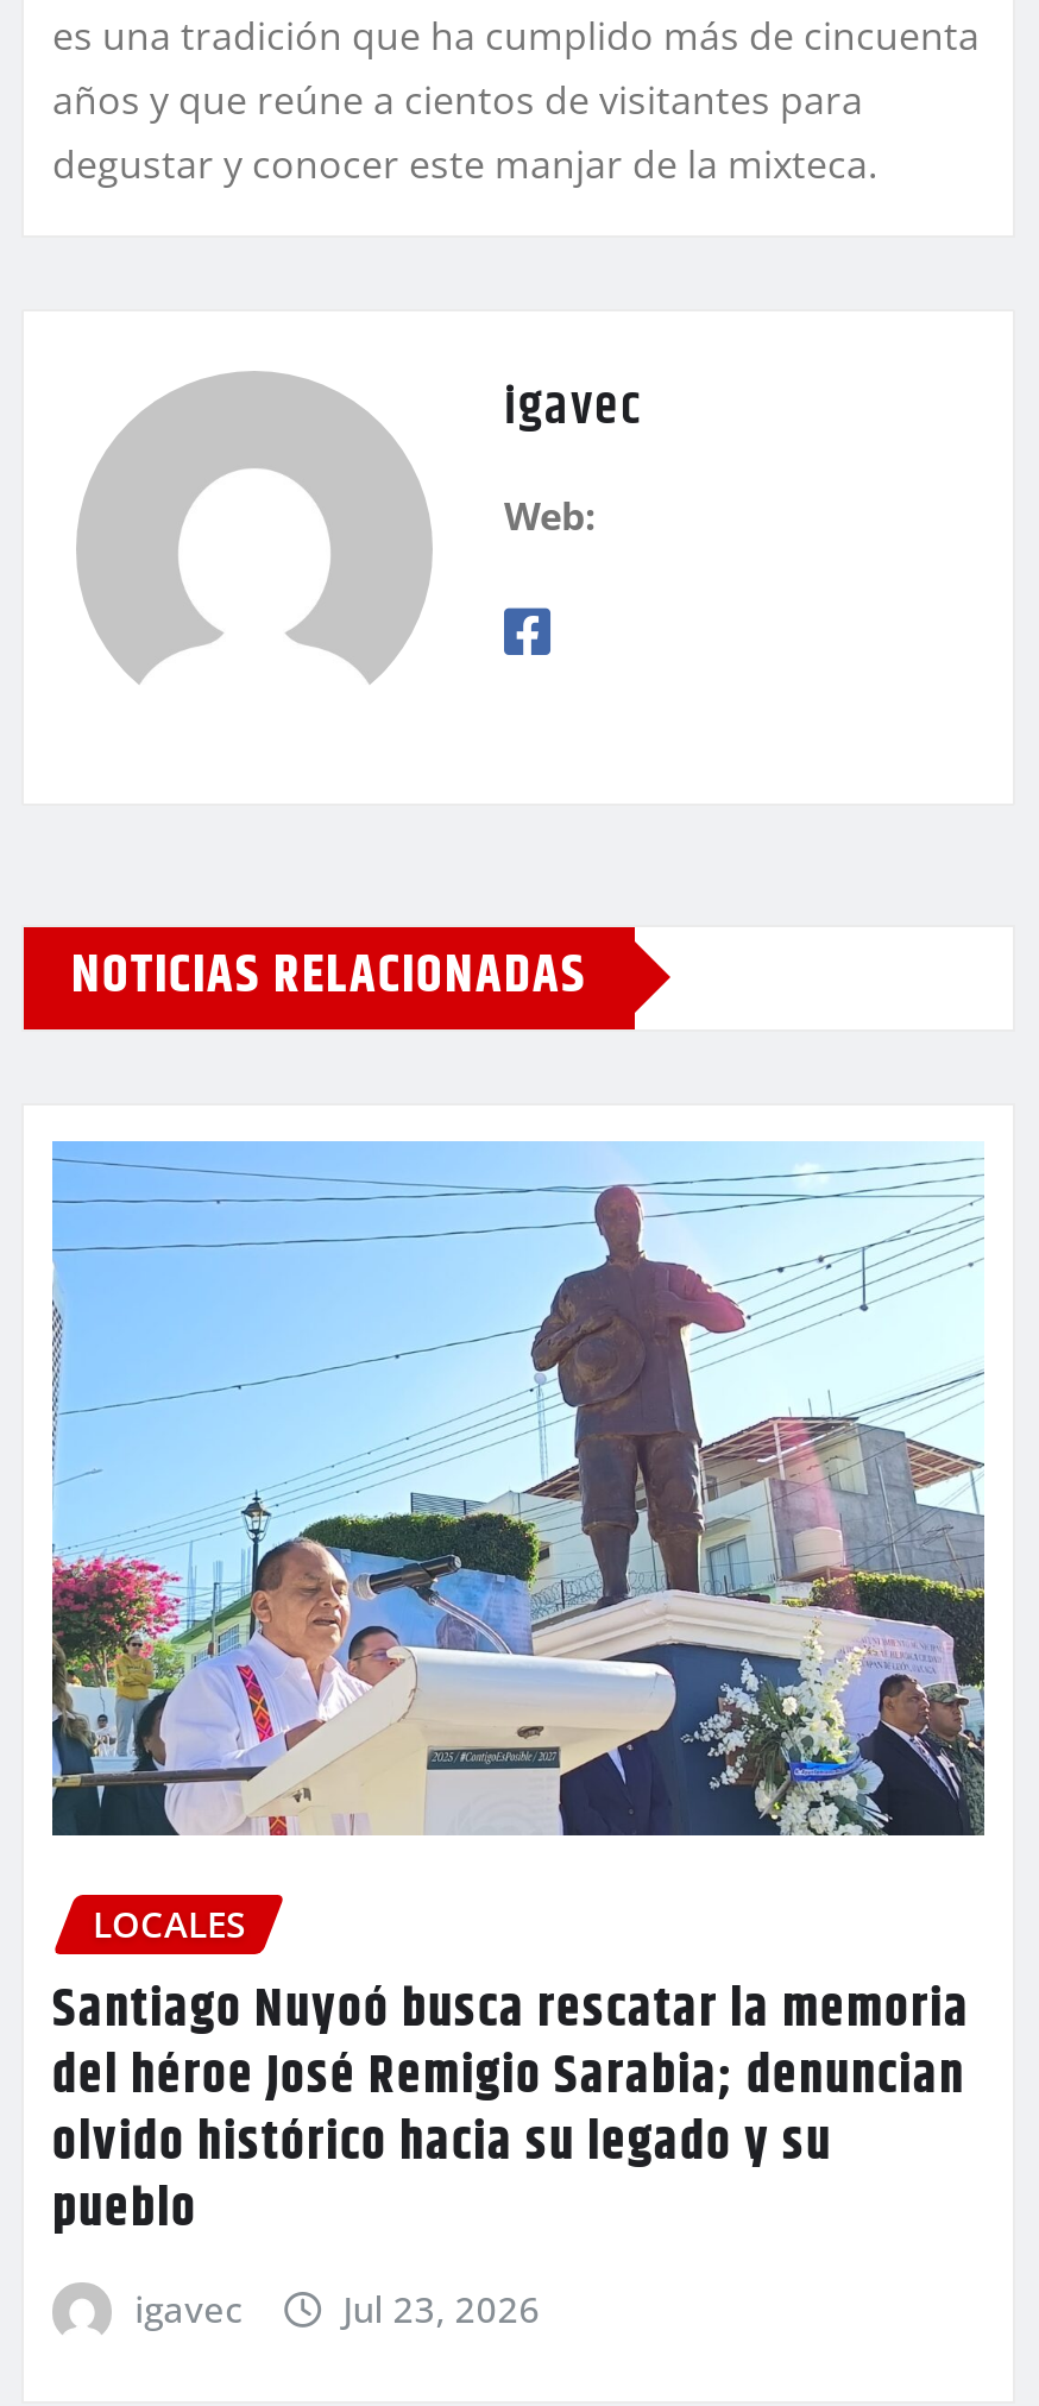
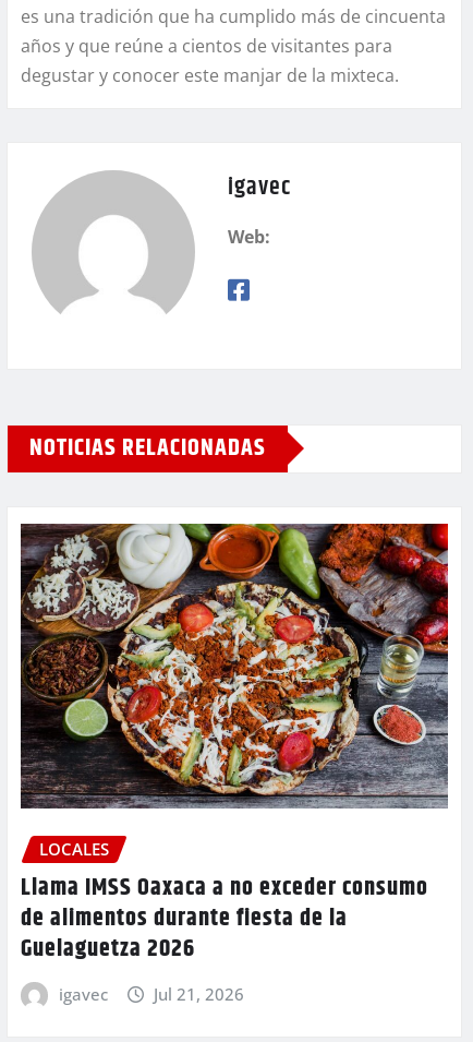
[50,1139,984,1838] [image] -> [20,523,449,810] [image]
[52,1971,970,2251] Santiago Nuyoó busca rescatar la memoria | del héroe José Remigio Sarabia; denuncian | olvido histórico hacia su legado y su | pueblo -> [21,870,428,968] Llama IMSS Oaxaca a no exceder consumo | de alimentos durante fiesta de la | Guelaguetza 2026
[343,2285,540,2332] Jul 23, 2026 -> [154,984,244,1005] Jul 21, 2026

